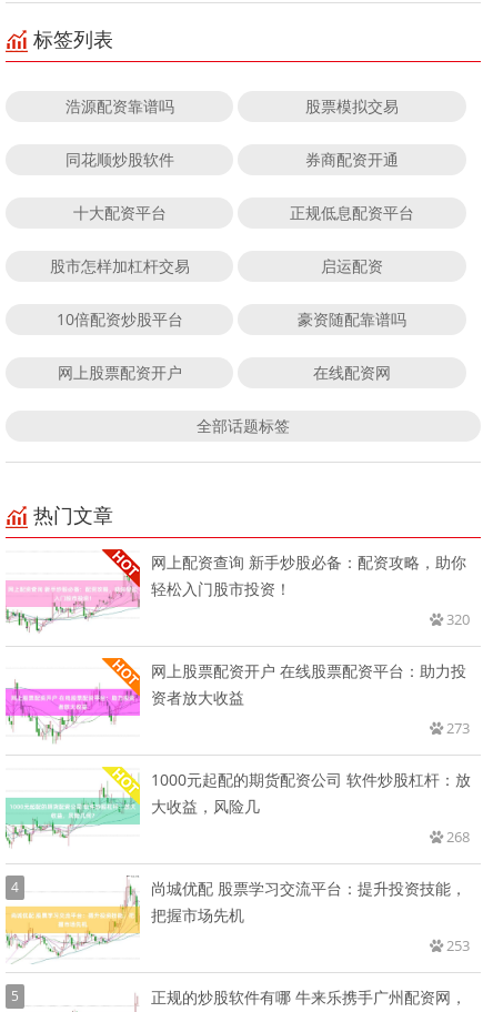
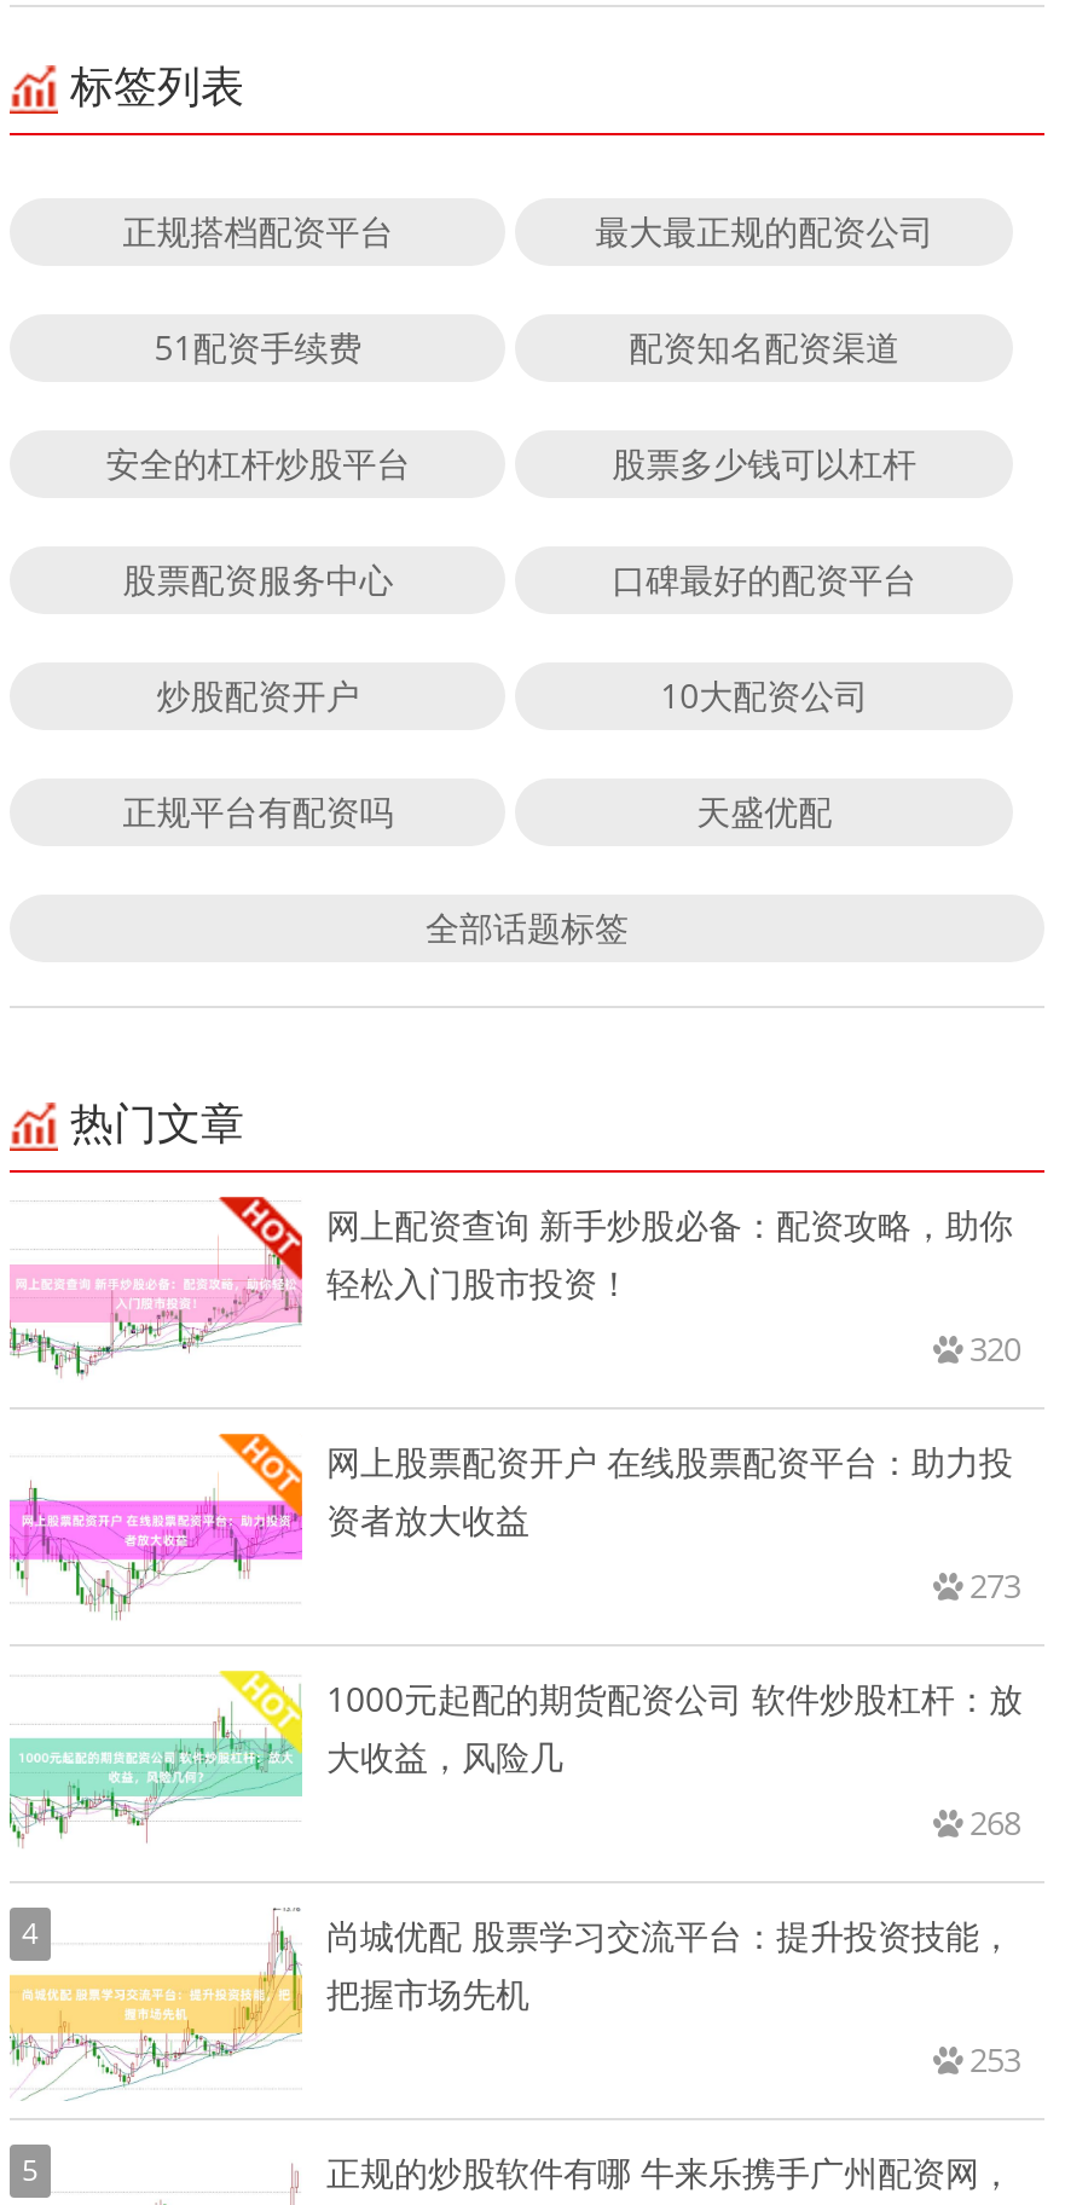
[65,96,399,117] 浩源配资靠谱吗 | 股票模拟交易 -> [123,208,934,254] 正规搭档配资平台 | 最大最正规的配资公司
[65,149,399,170] 同花顺炒股软件 | 券商配资开通 -> [154,324,900,370] 51配资手续费 | 配资知名配资渠道
[73,202,414,223] 十大配资平台 | 正规低息配资平台 -> [106,441,917,486] 安全的杠杆炒股平台 | 股票多少钱可以杠杆
[50,255,383,277] 股市怎样加杠杆交易 | 启运配资 -> [123,557,917,603] 股票配资服务中心 | 口碑最好的配资平台
[56,309,407,330] 10倍配资炒股平台 | 豪资随配靠谱吗 -> [156,673,868,719] 炒股配资开户 | 10大配资公司
[57,362,391,383] 网上股票配资开户 | 在线配资网 -> [123,789,832,835] 正规平台有配资吗 | 天盛优配

